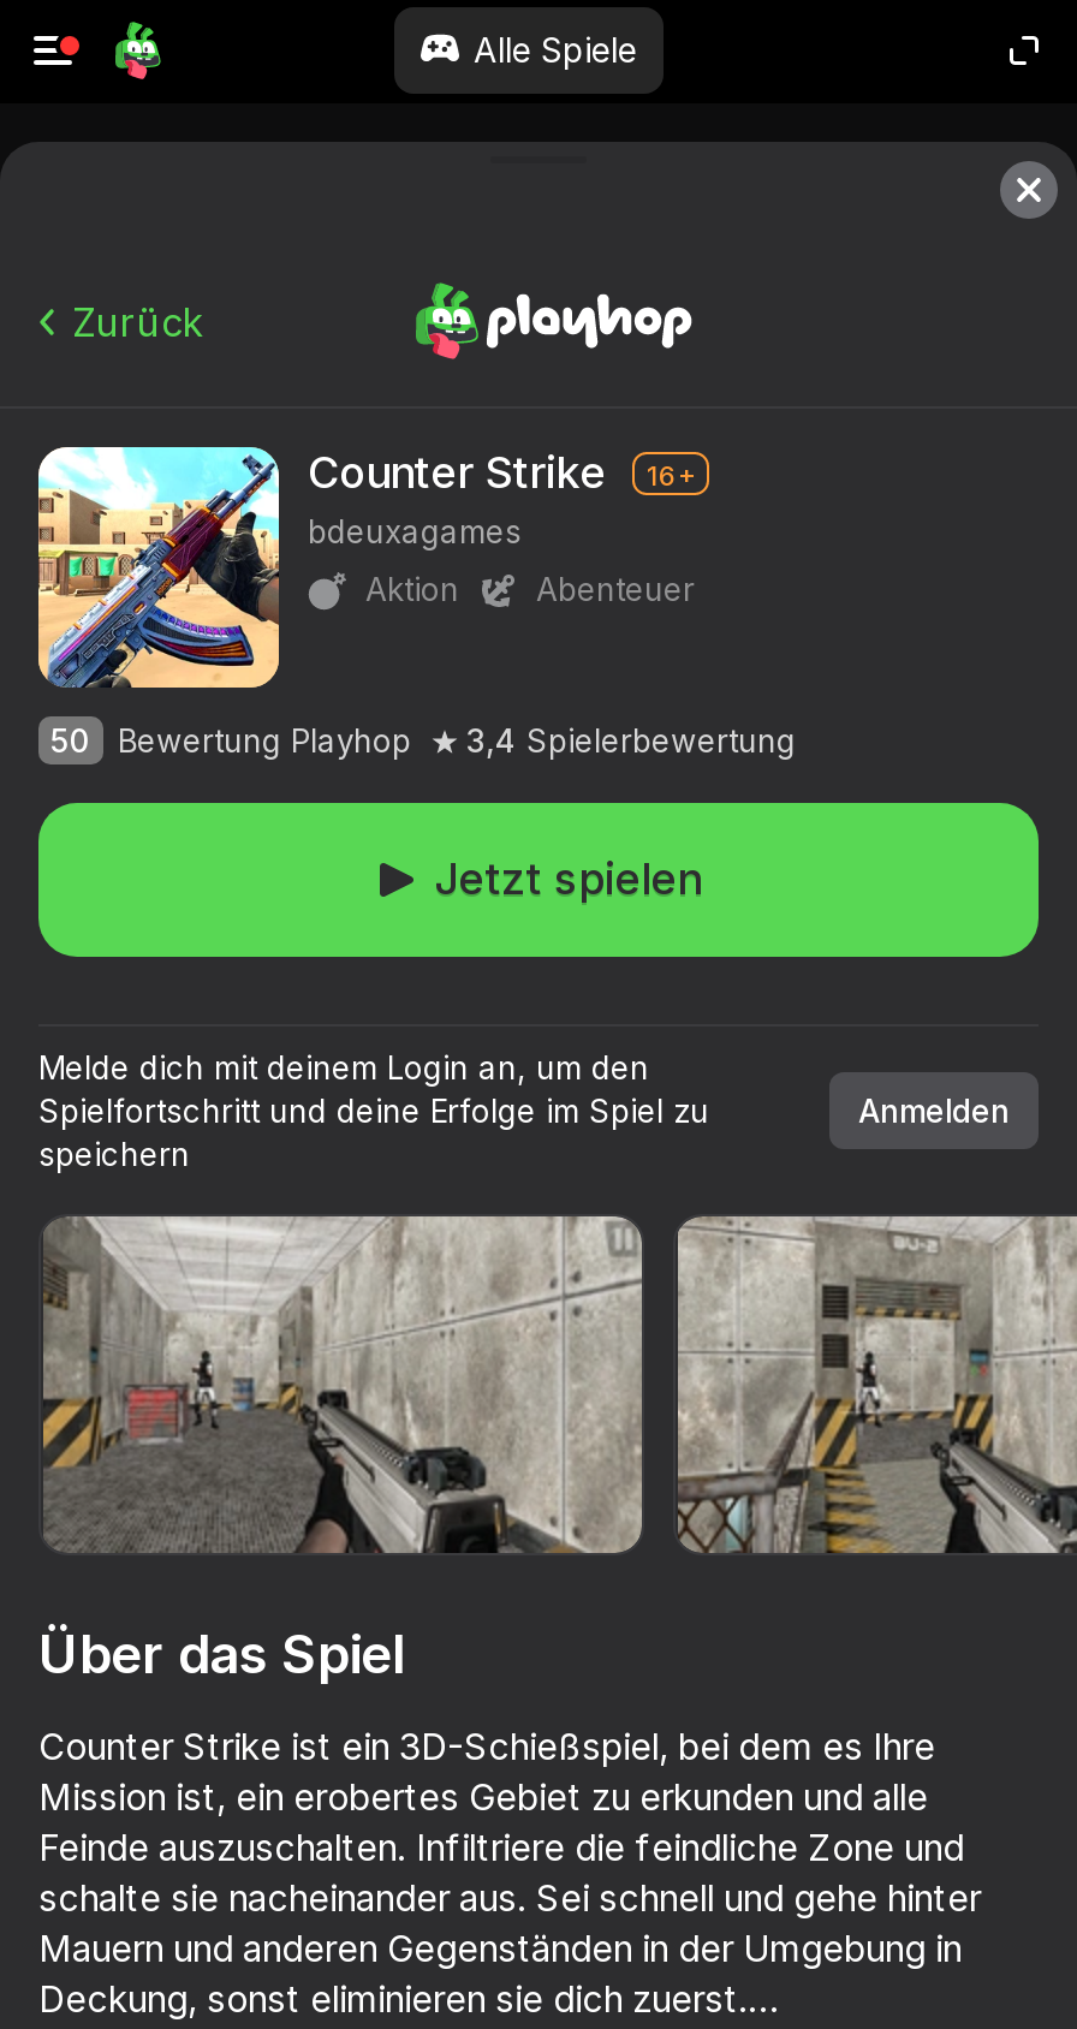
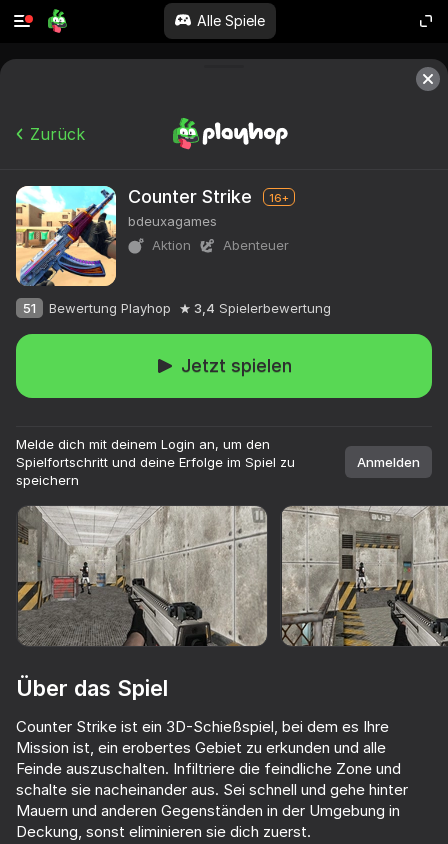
[50,721,796,760] 50 Bewertung Playhop 3,4 Spielerbewertung -> [23,300,331,316] 51 Bewertung Playhop 3,4 Spielerbewertung

